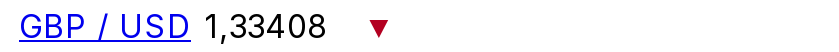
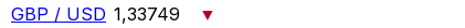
[19,7,327,47] GBP / USD 1,33408 -> [11,4,180,25] GBP / USD 1,33749

